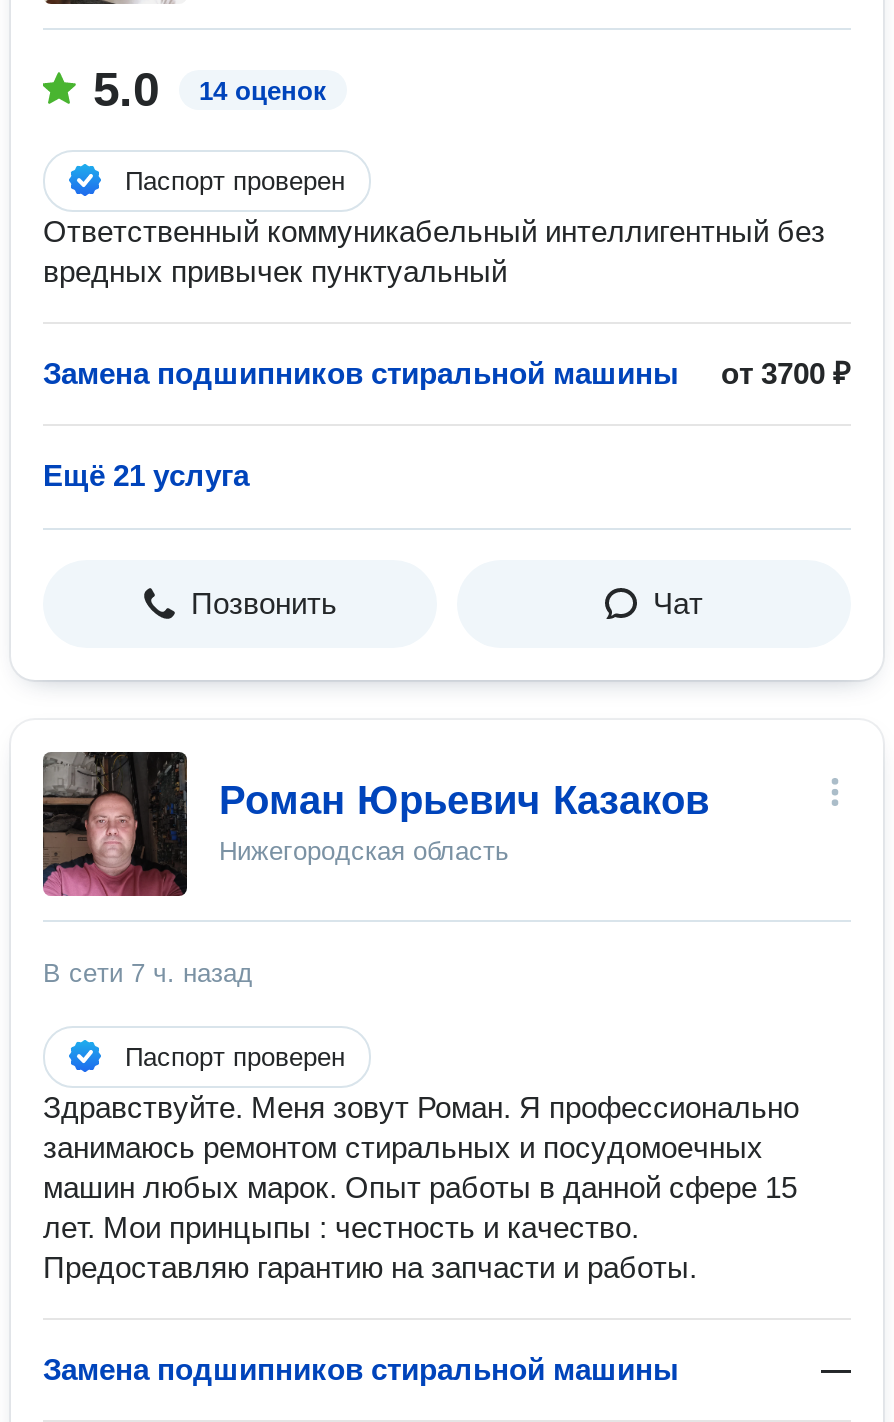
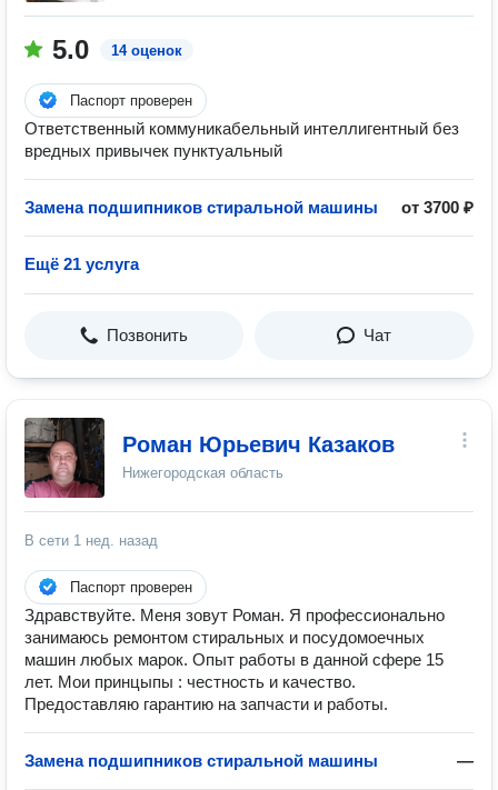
[43,958,253,988] В сети 7 ч. назад -> [24,532,158,549] В сети 1 нед. назад

